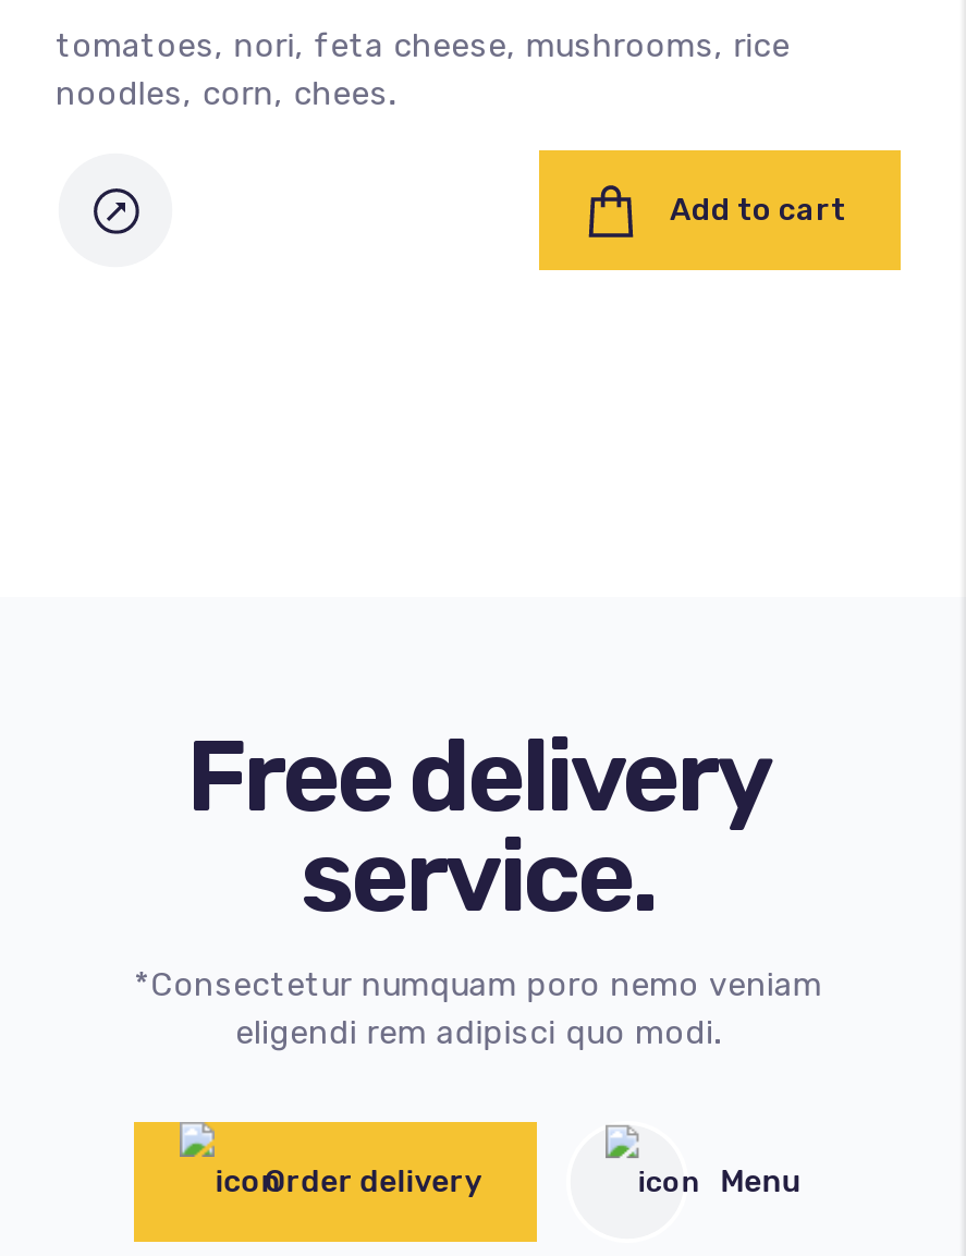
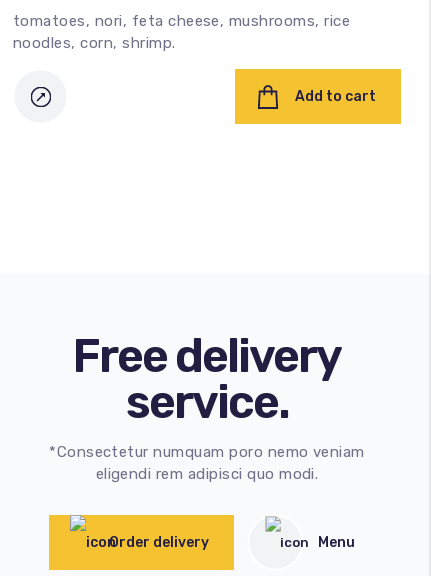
[56,74,396,113] noodles, corn, chees. -> [13,34,176,52] noodles, corn, shrimp.

